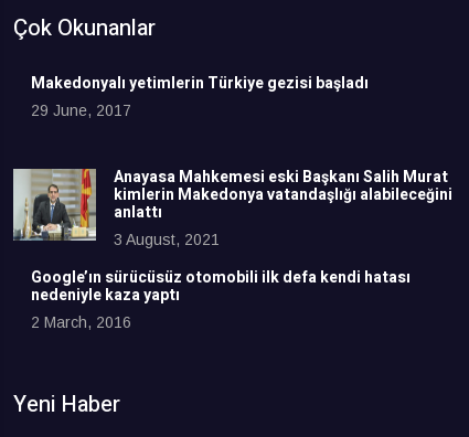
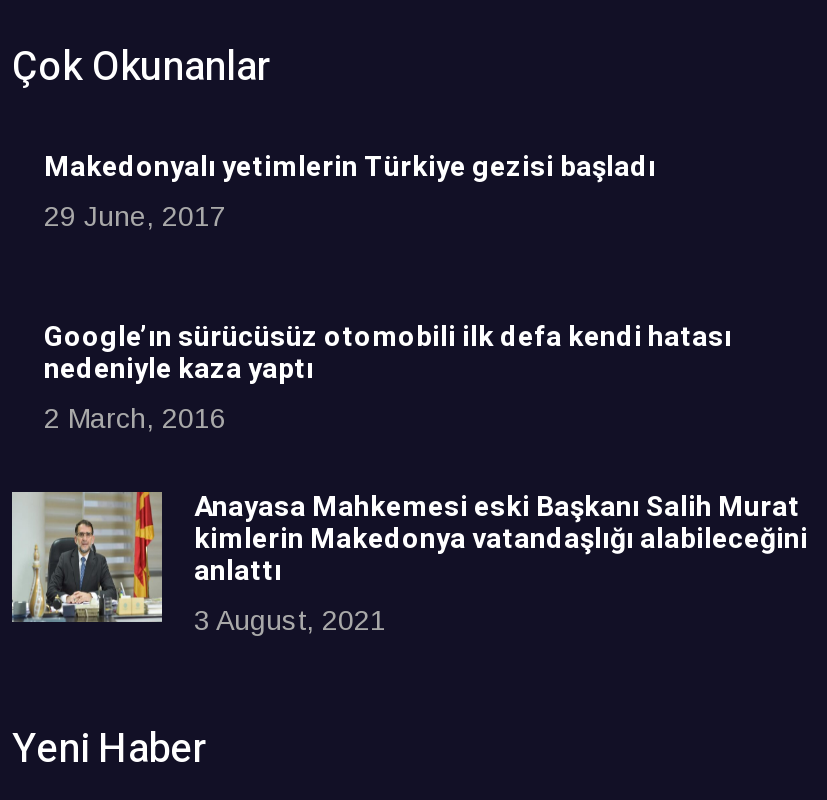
moved [13,166,452,249] -> [12,486,808,636]: [image] | Anayasa Mahkemesi eski Başkanı Salih Murat | kimlerin Makedonya vatandaşlığı alabileceğini | anlattı | 3 August, 2021
moved [31,266,411,331] -> [44,316,732,434]: Google’ın sürücüsüz otomobili ilk defa kendi hatası | nedeniyle kaza yaptı | 2 March, 2016

